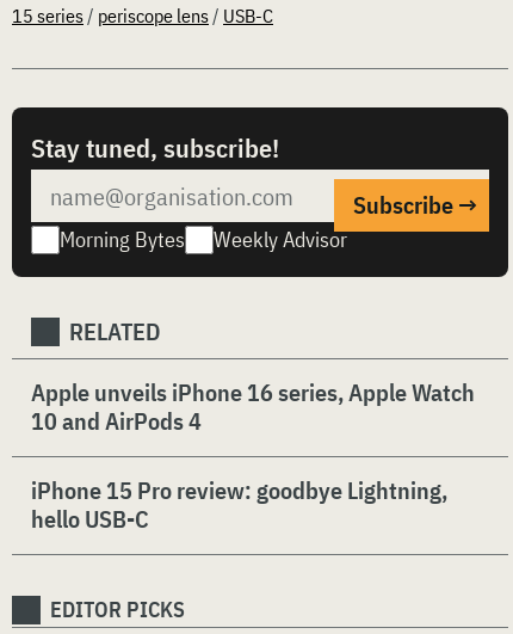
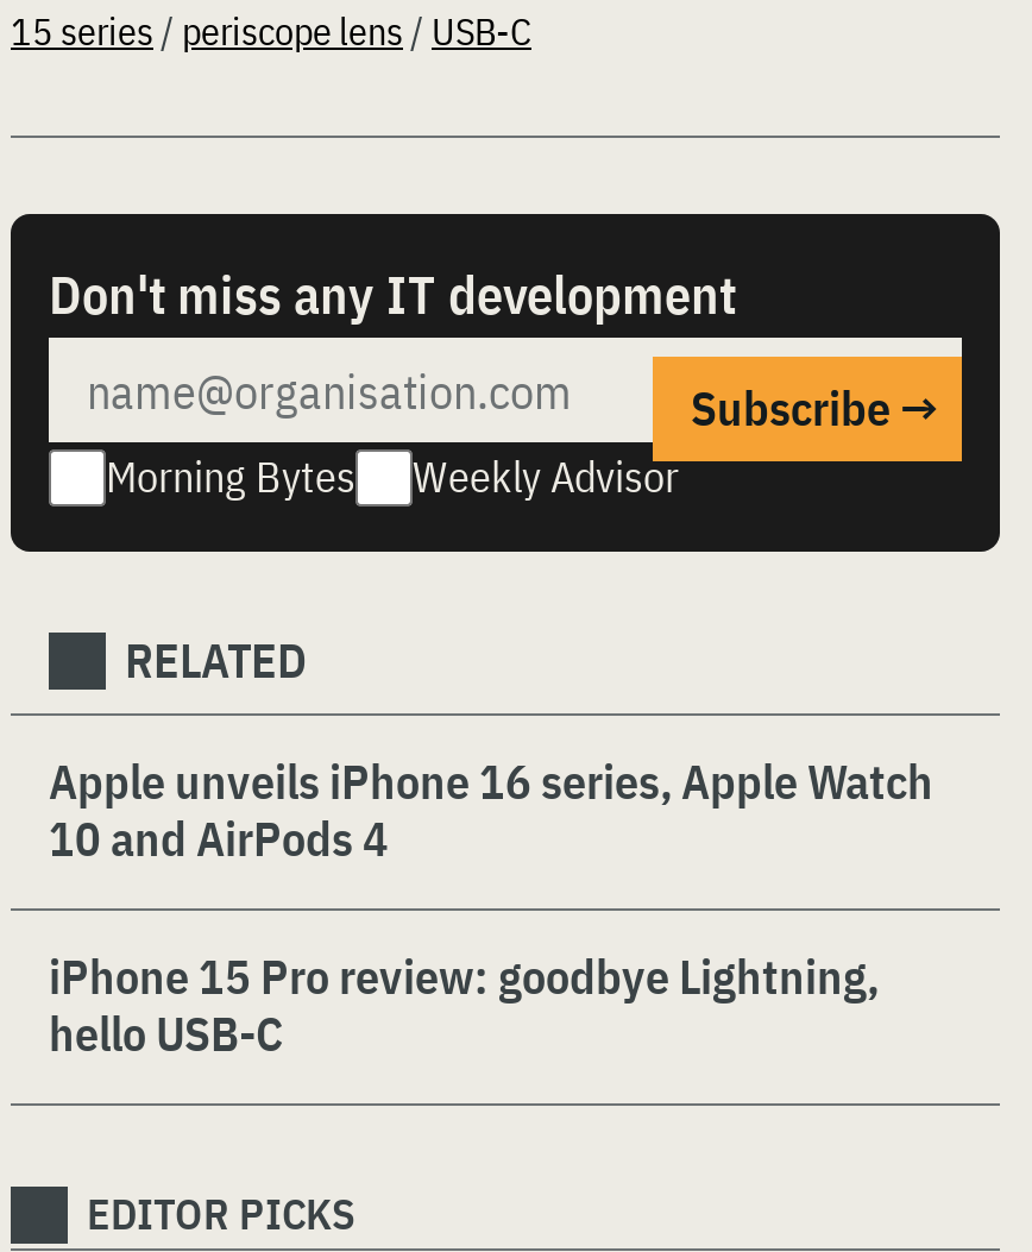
[31,130,279,165] Stay tuned, subscribe! -> [49,259,736,328] Don't miss any IT development

